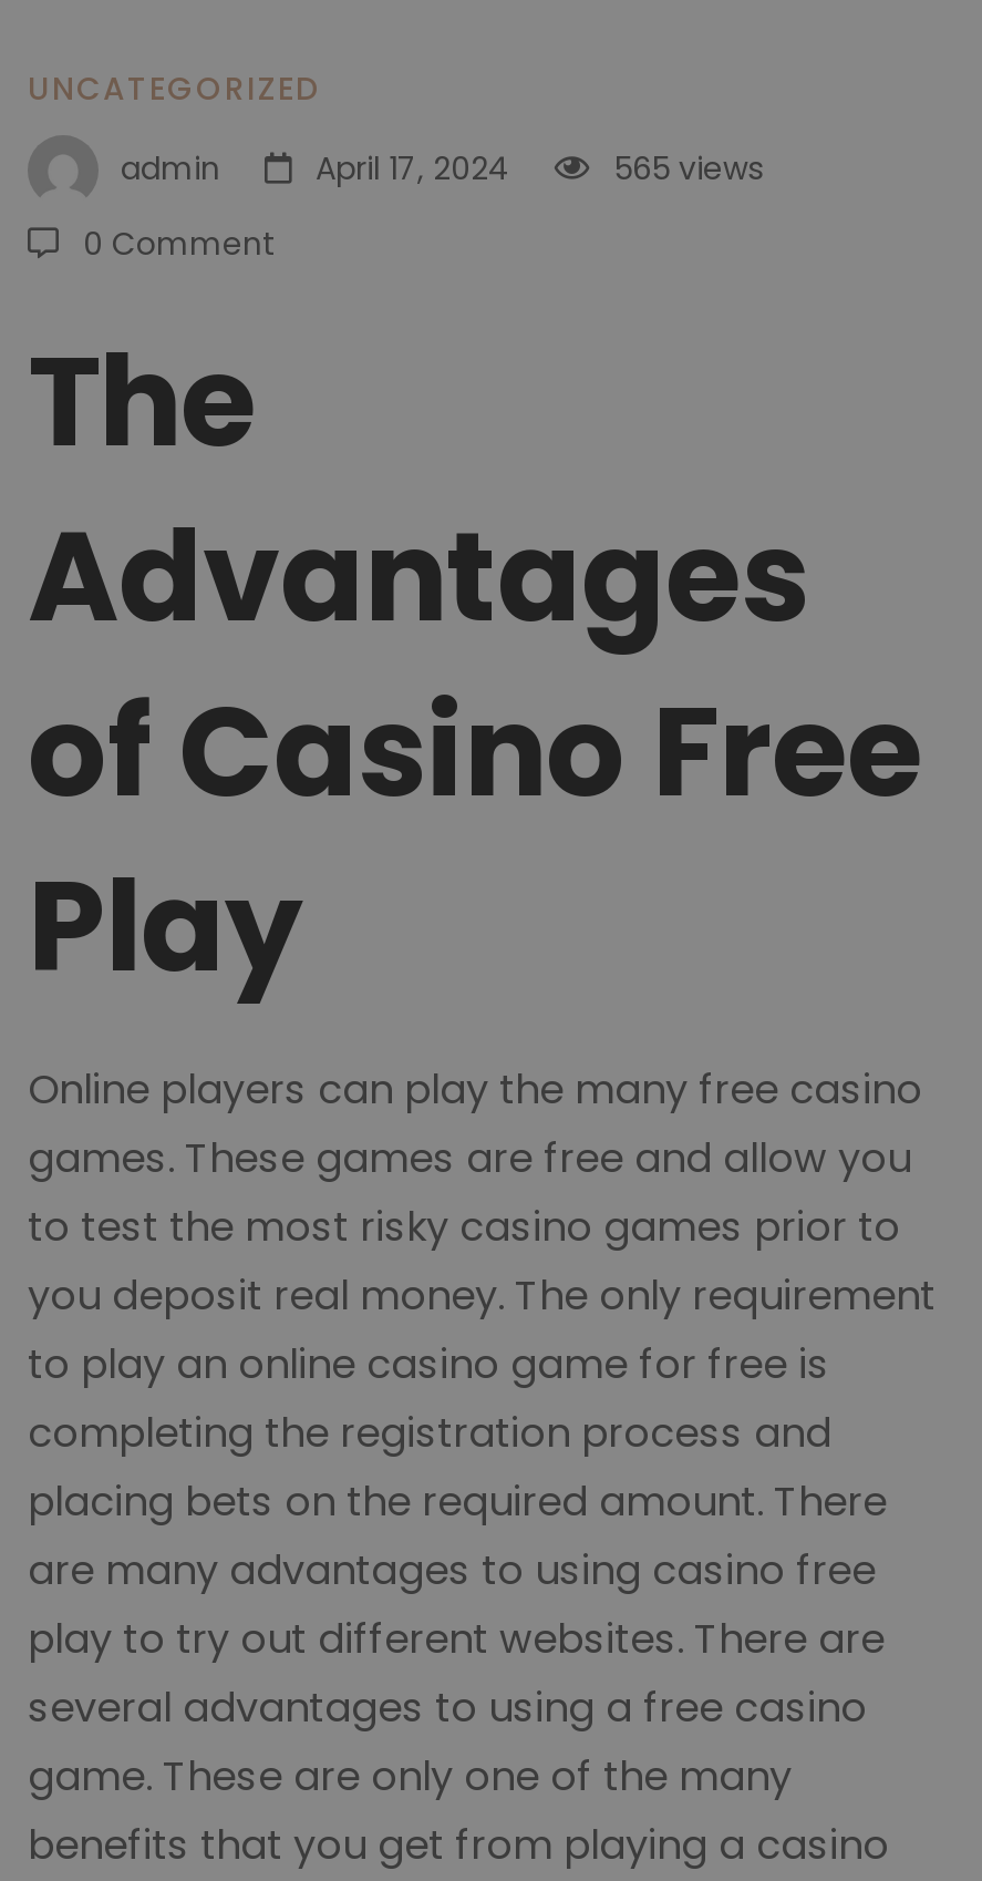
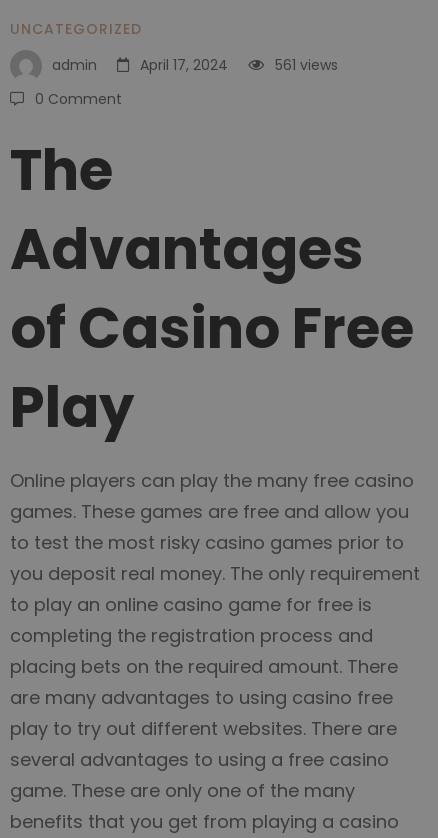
[606,146,763,190] 565 views -> [271,55,338,75] 561 views

